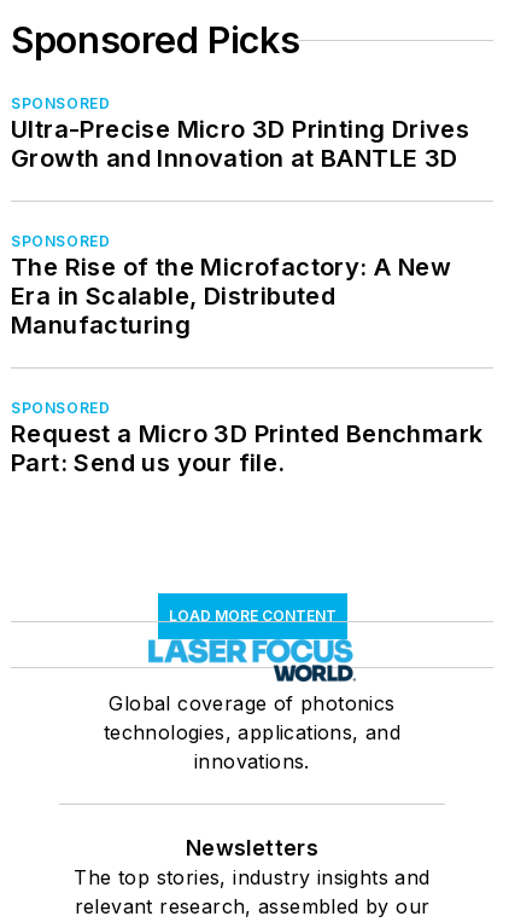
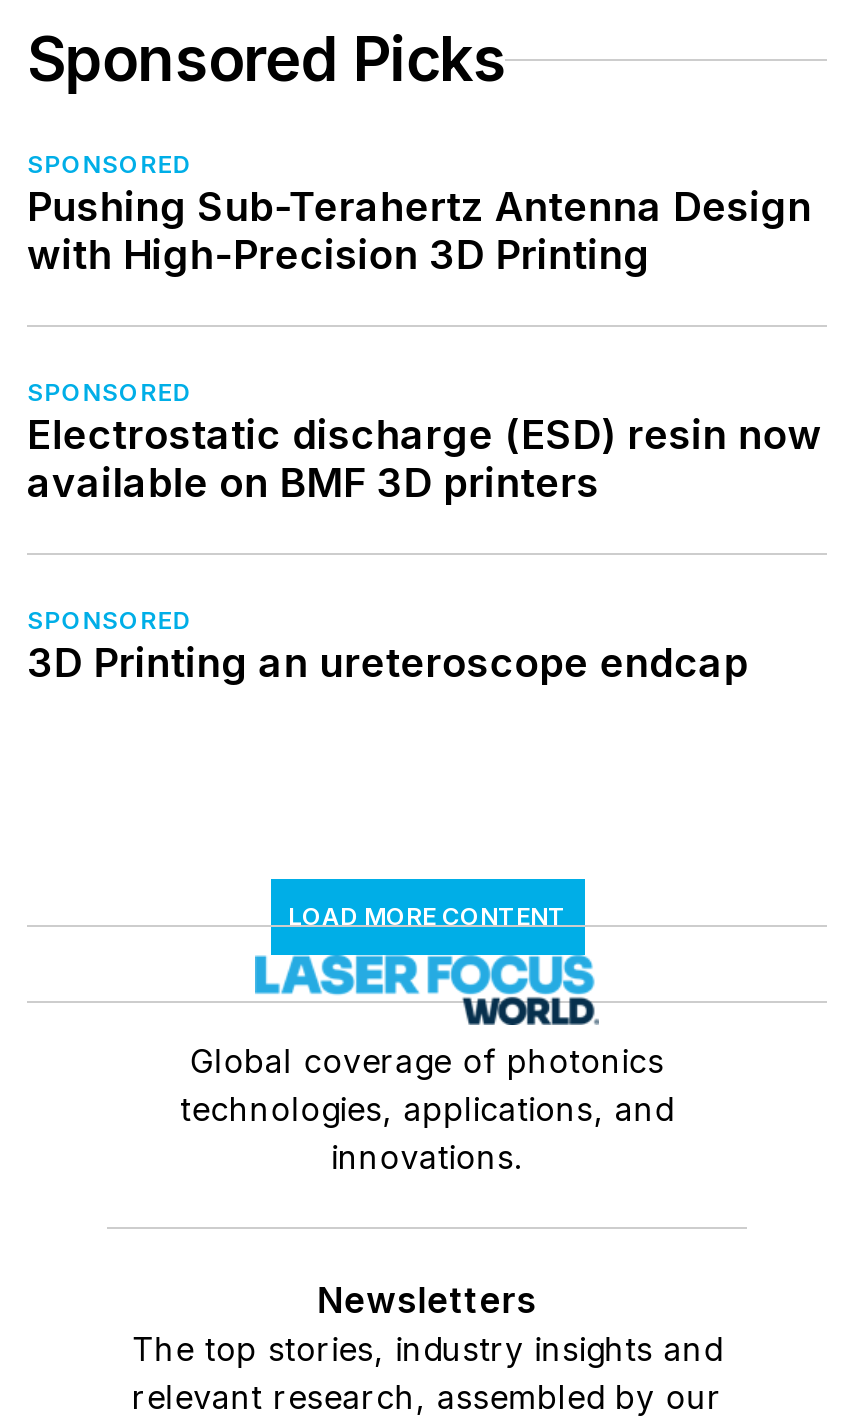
[11,115,469,173] Ultra-Precise Micro 3D Printing Drives | Growth and Innovation at BANTLE 3D -> [27,183,816,279] Pushing Sub-Terahertz Antenna Design | with High-Precision 3D Printing
[11,253,451,340] The Rise of the Microfactory: A New | Era in Scalable, Distributed | Manufacturing -> [27,411,822,507] Electrostatic discharge (ESD) resin now | available on BMF 3D printers
[11,420,483,478] Request a Micro 3D Printed Benchmark | Part: Send us your file. -> [27,639,748,687] 3D Printing an ureteroscope endcap

